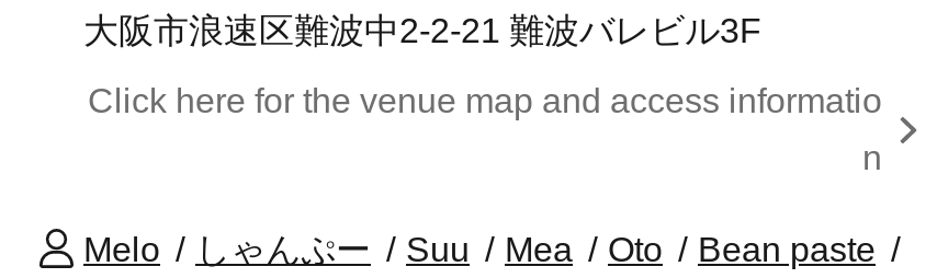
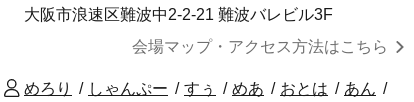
[83,81,882,267] Click here for the venue map and access informatio | n | Melo -> [24,38,388,97] 会場マップ・アクセス方法はこちら | めろり
[406,230,876,267] Suu | Mea | Oto | Bean paste -> [184,80,376,97] すぅ | めあ | おとは | あん

